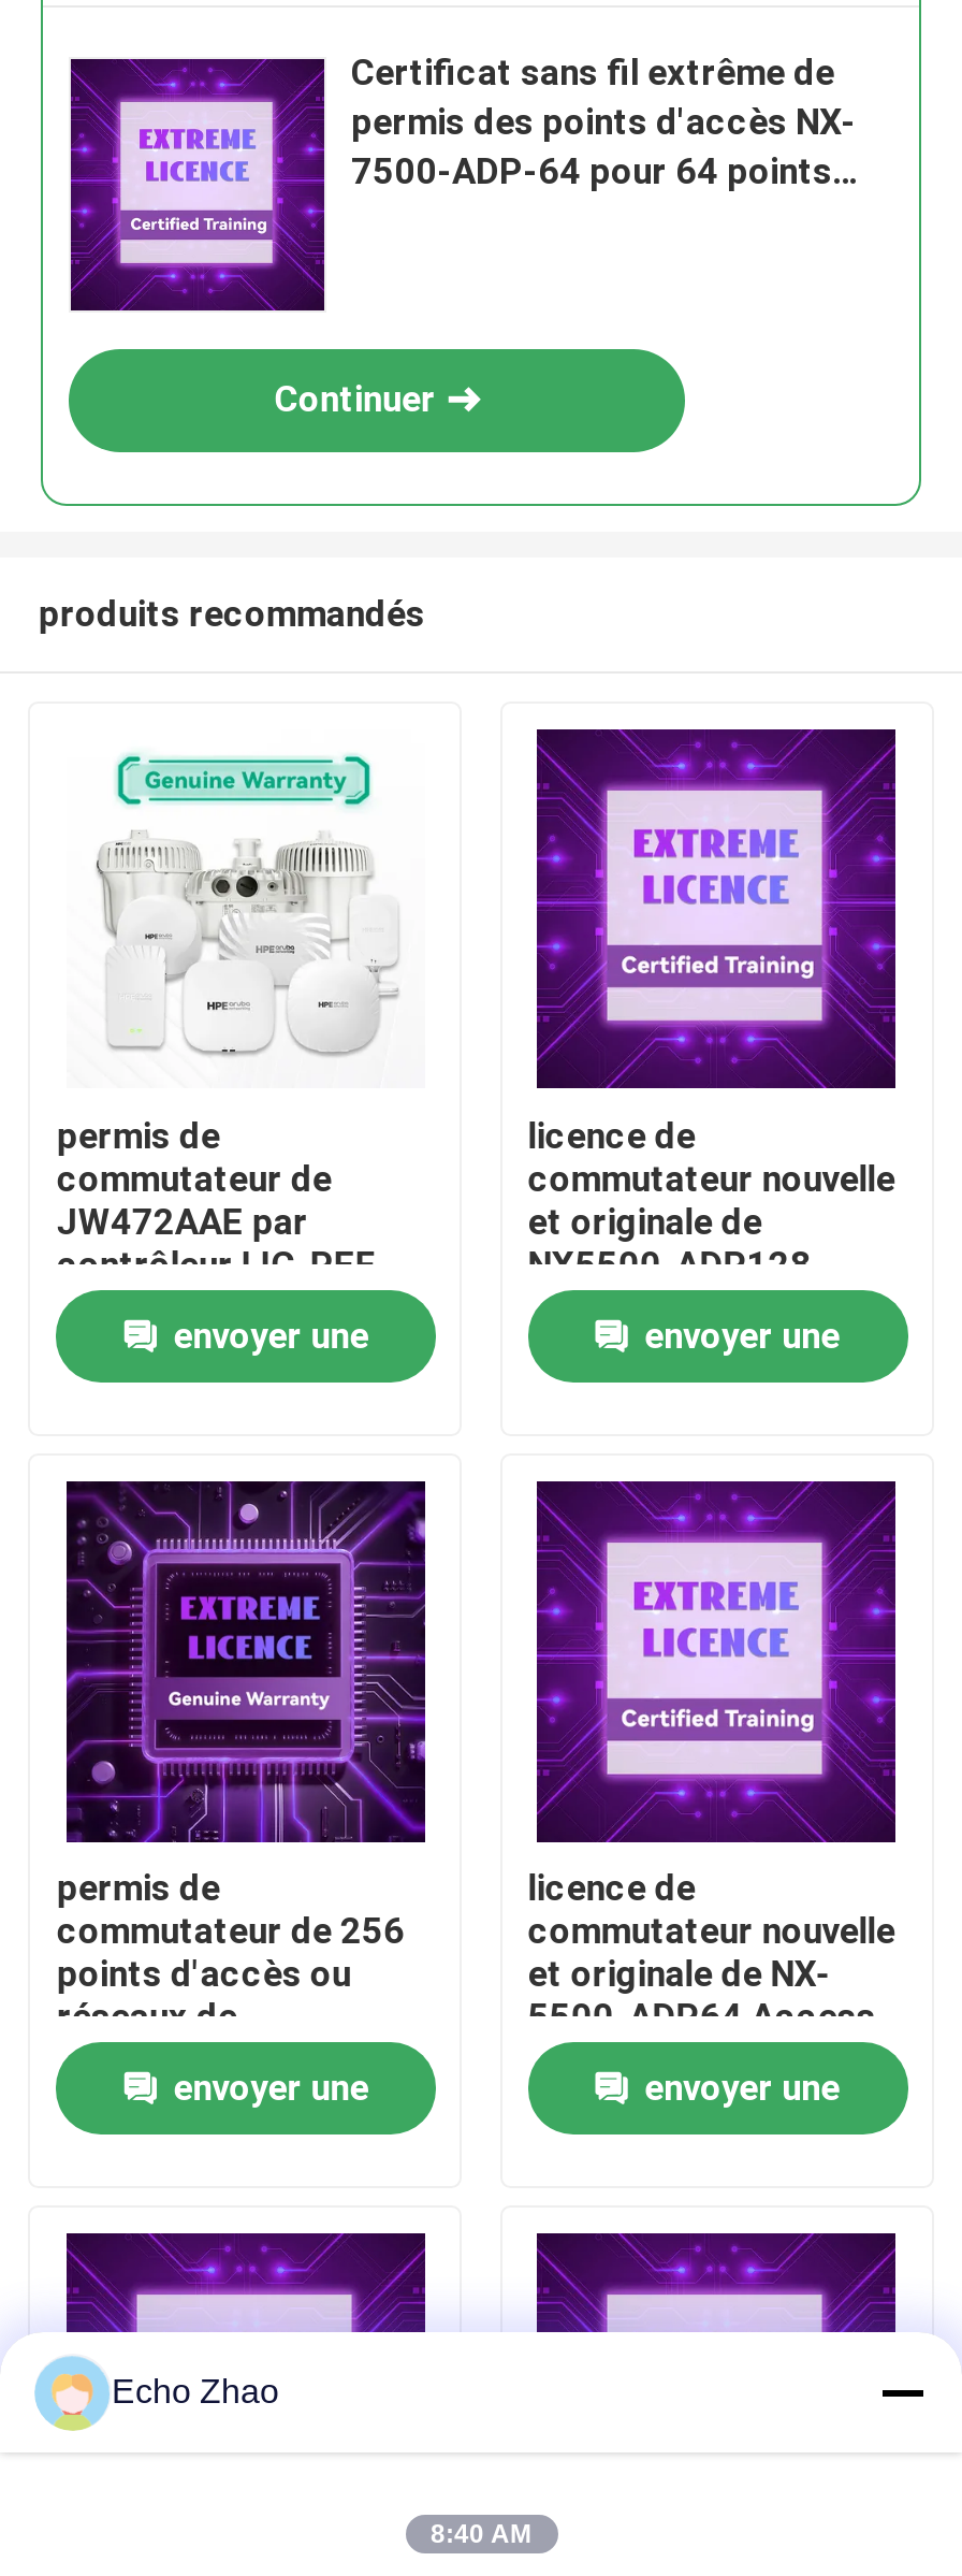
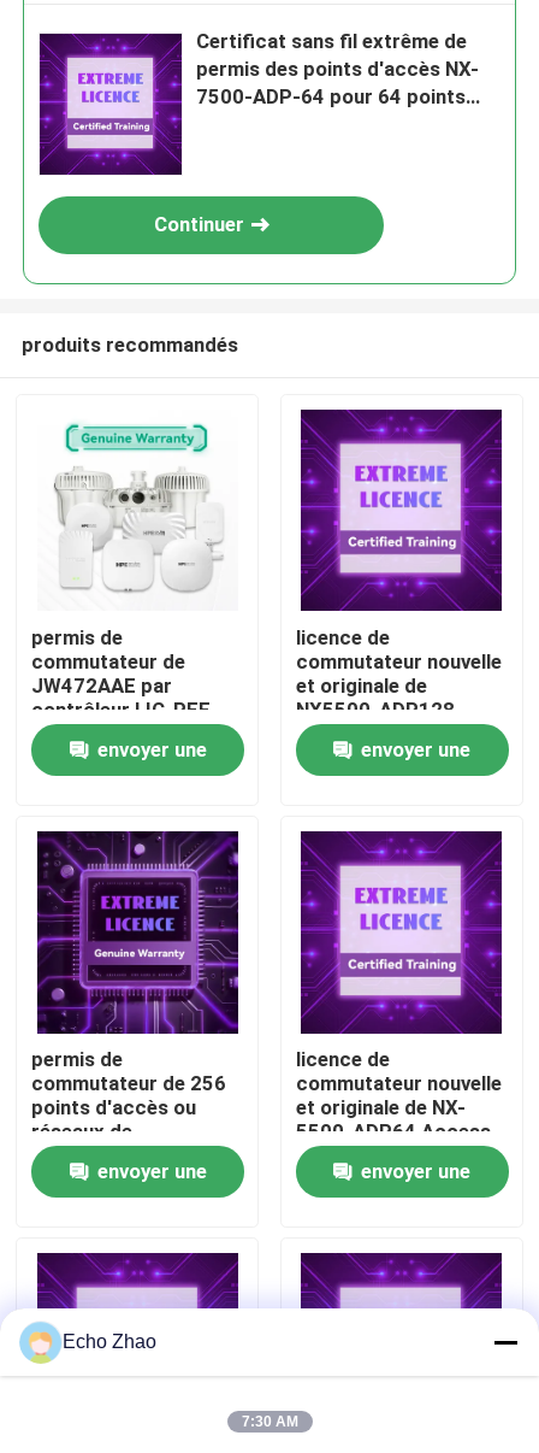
[431,2519,531,2549] 8:40 AM -> [241,1413,298,1430] 7:30 AM

